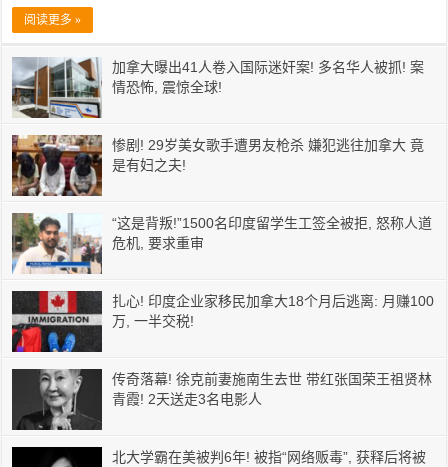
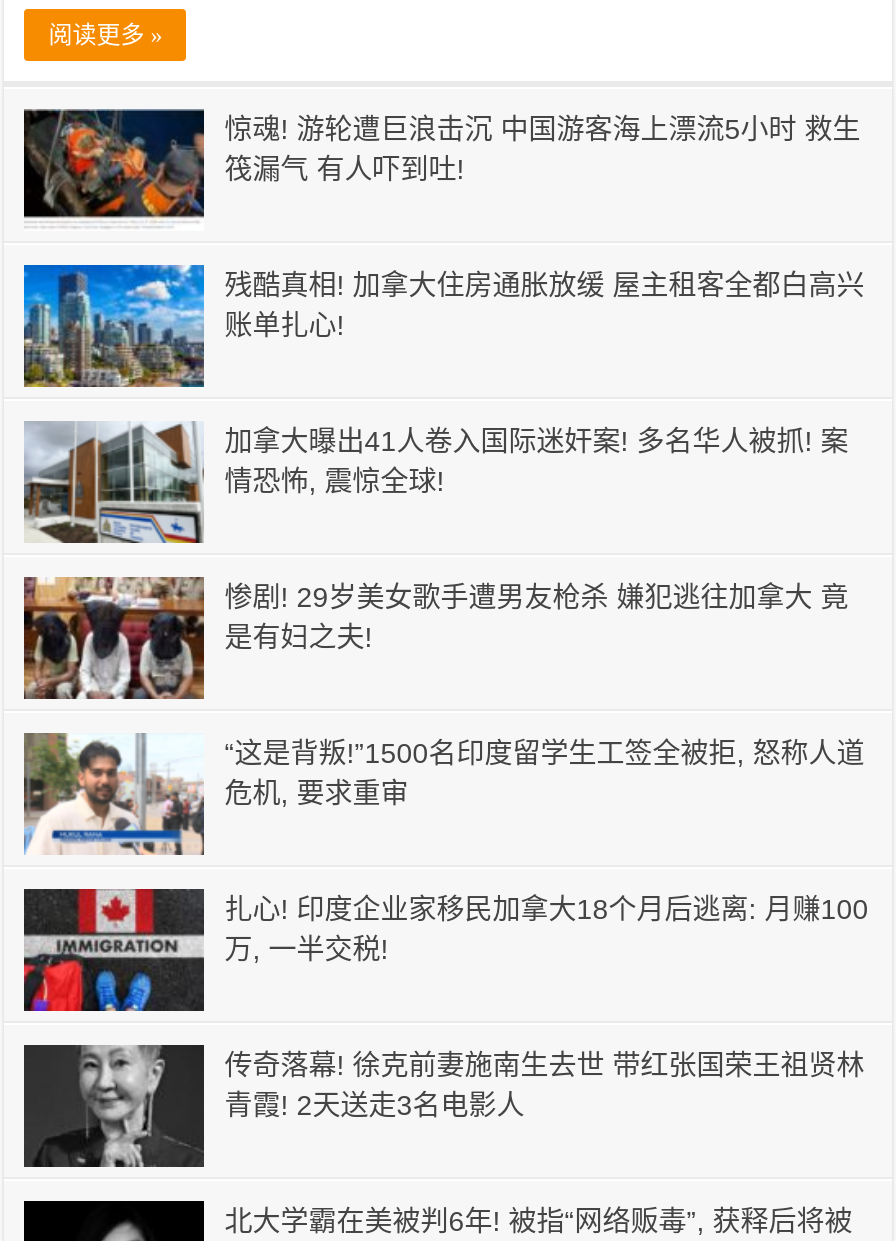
none -> [22,107,860,221] [image] | 惊魂! 游轮遭巨浪击沉 中国游客海上漂流5小时 救生 | 筏漏气 有人吓到吐!
none -> [22,263,864,389] [image] | 残酷真相! 加拿大住房通胀放缓 屋主租客全都白高兴 | 账单扎心!

